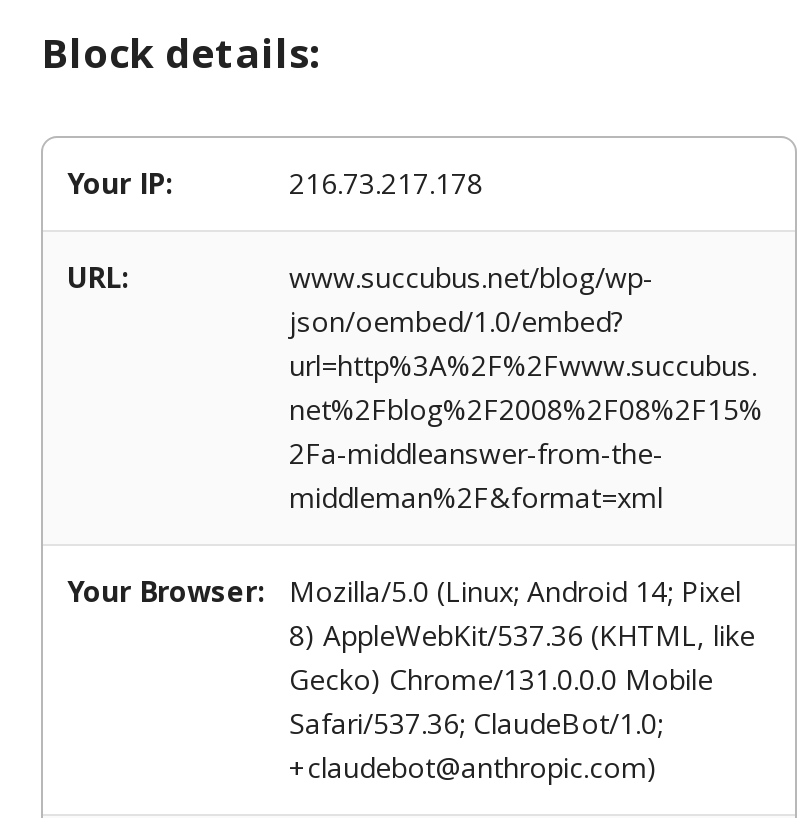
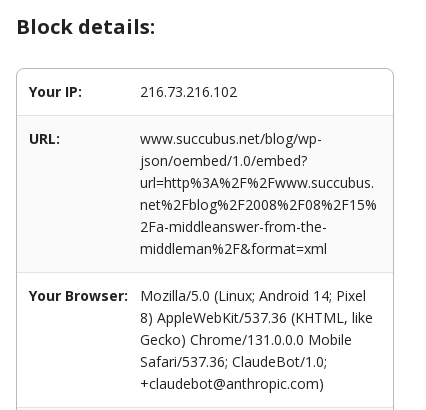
[289,164,483,202] 216.73.217.178 -> [140,82,237,101] 216.73.216.102

